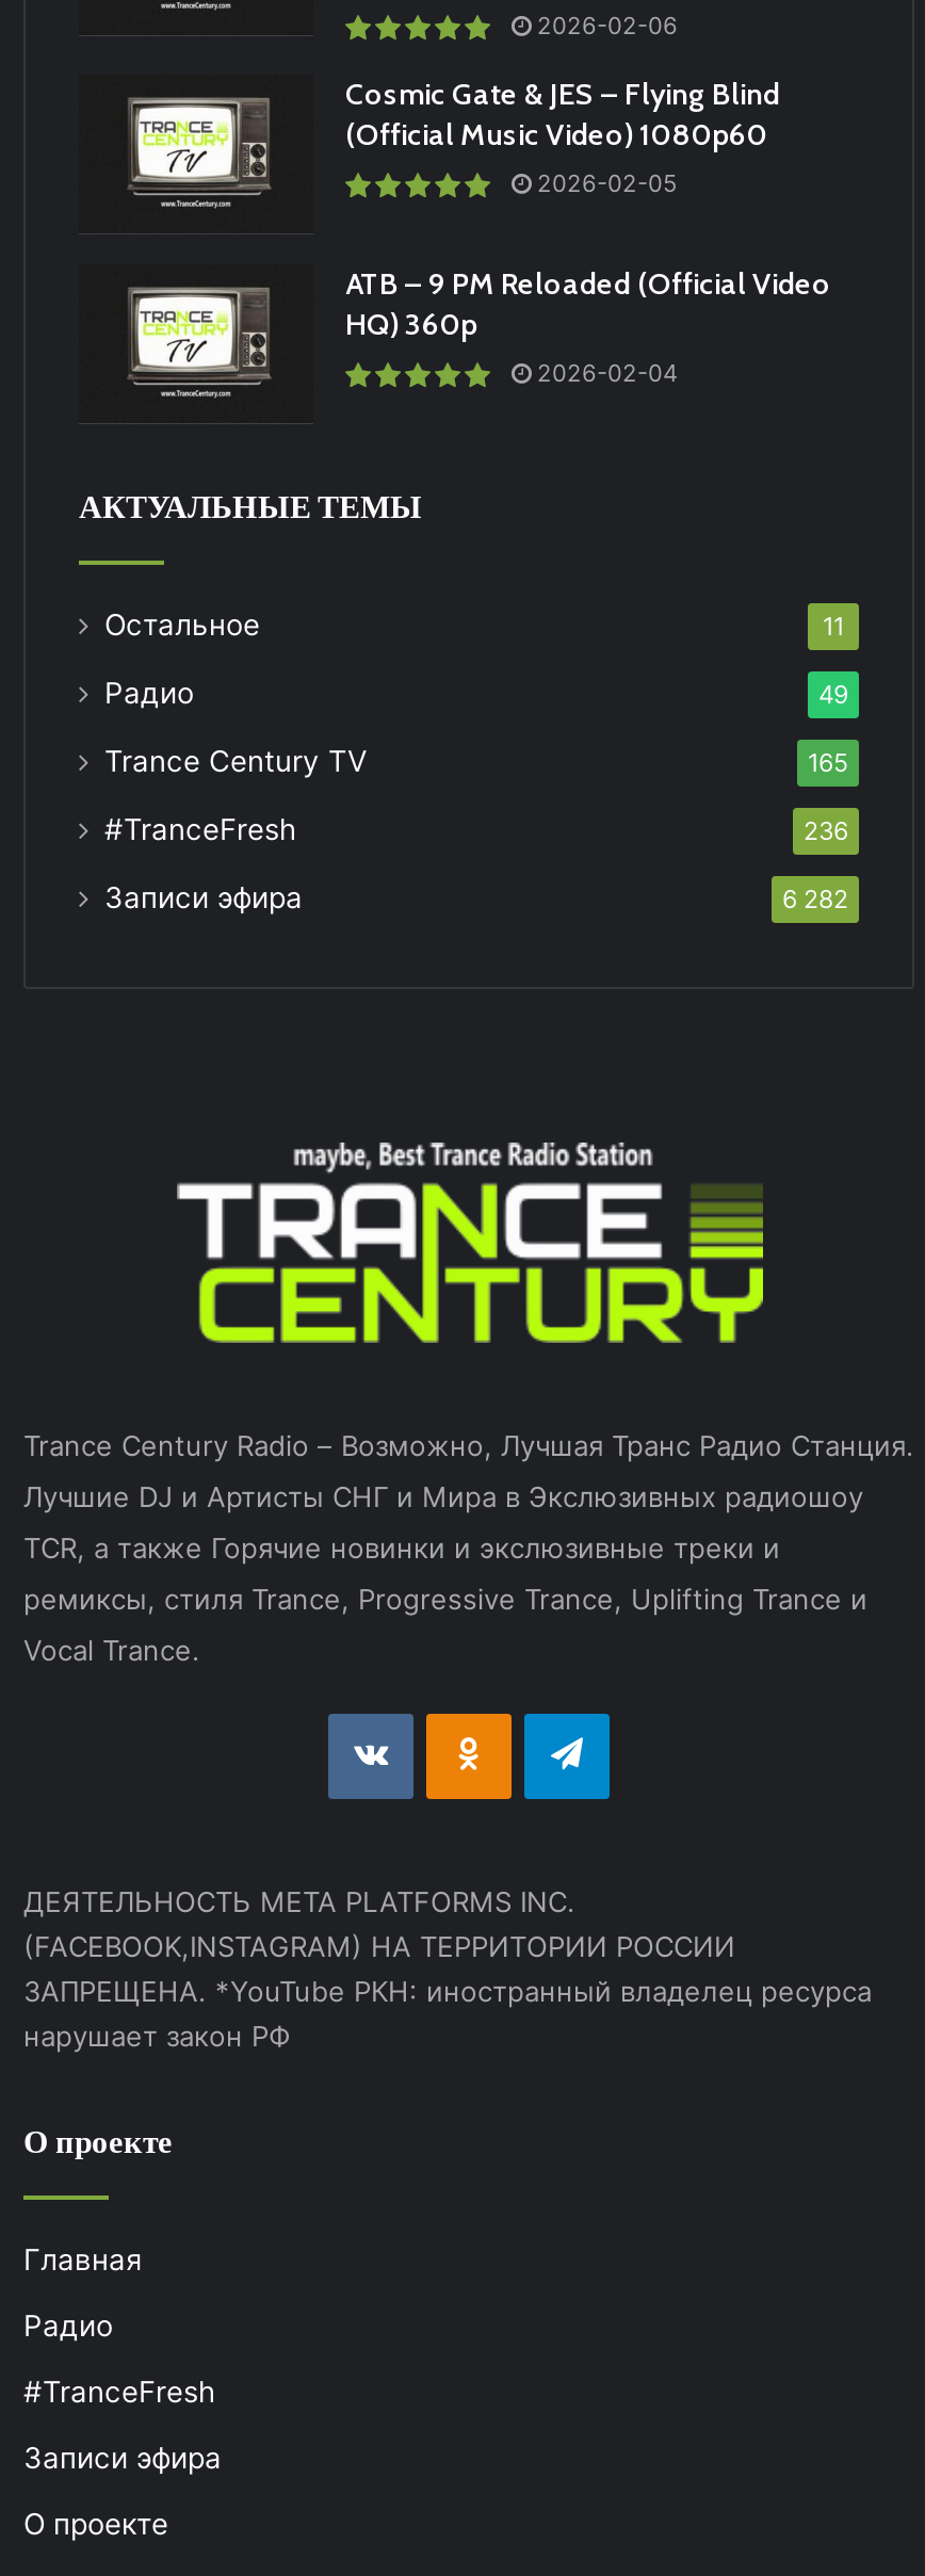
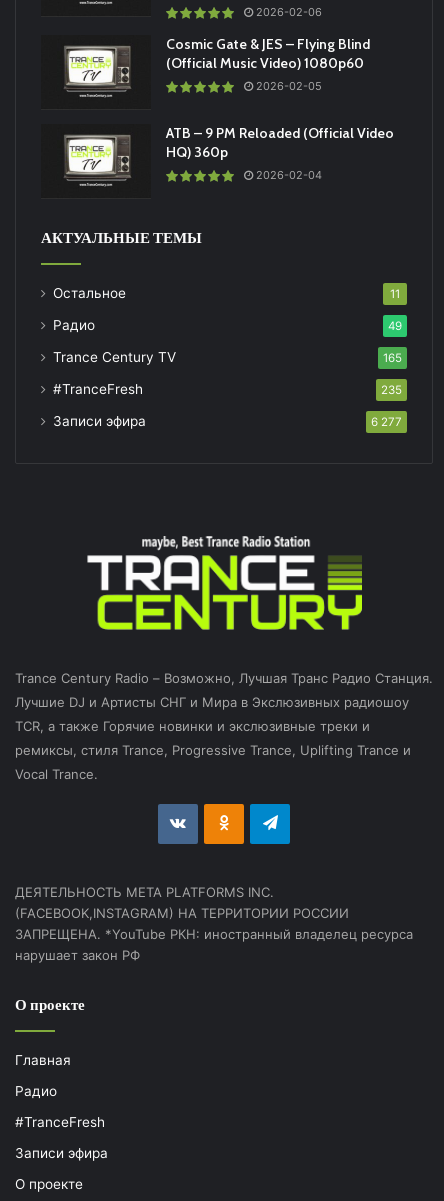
[804,816,848,846] 236 -> [381,383,402,397] 235
[782,884,848,914] 6 282 -> [371,415,402,429] 6 277

